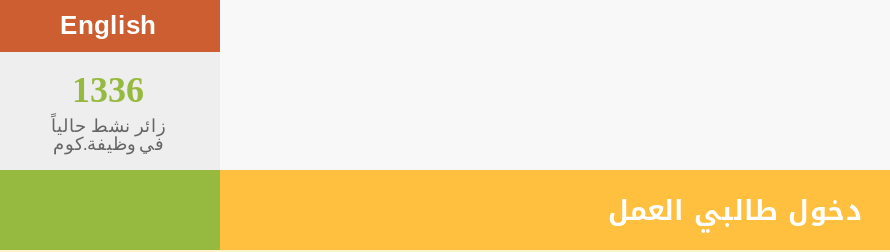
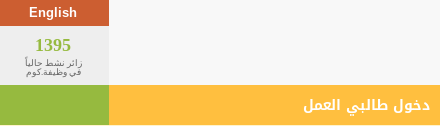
[72,70,144,110] 1336 -> [35,35,71,55] 1395

